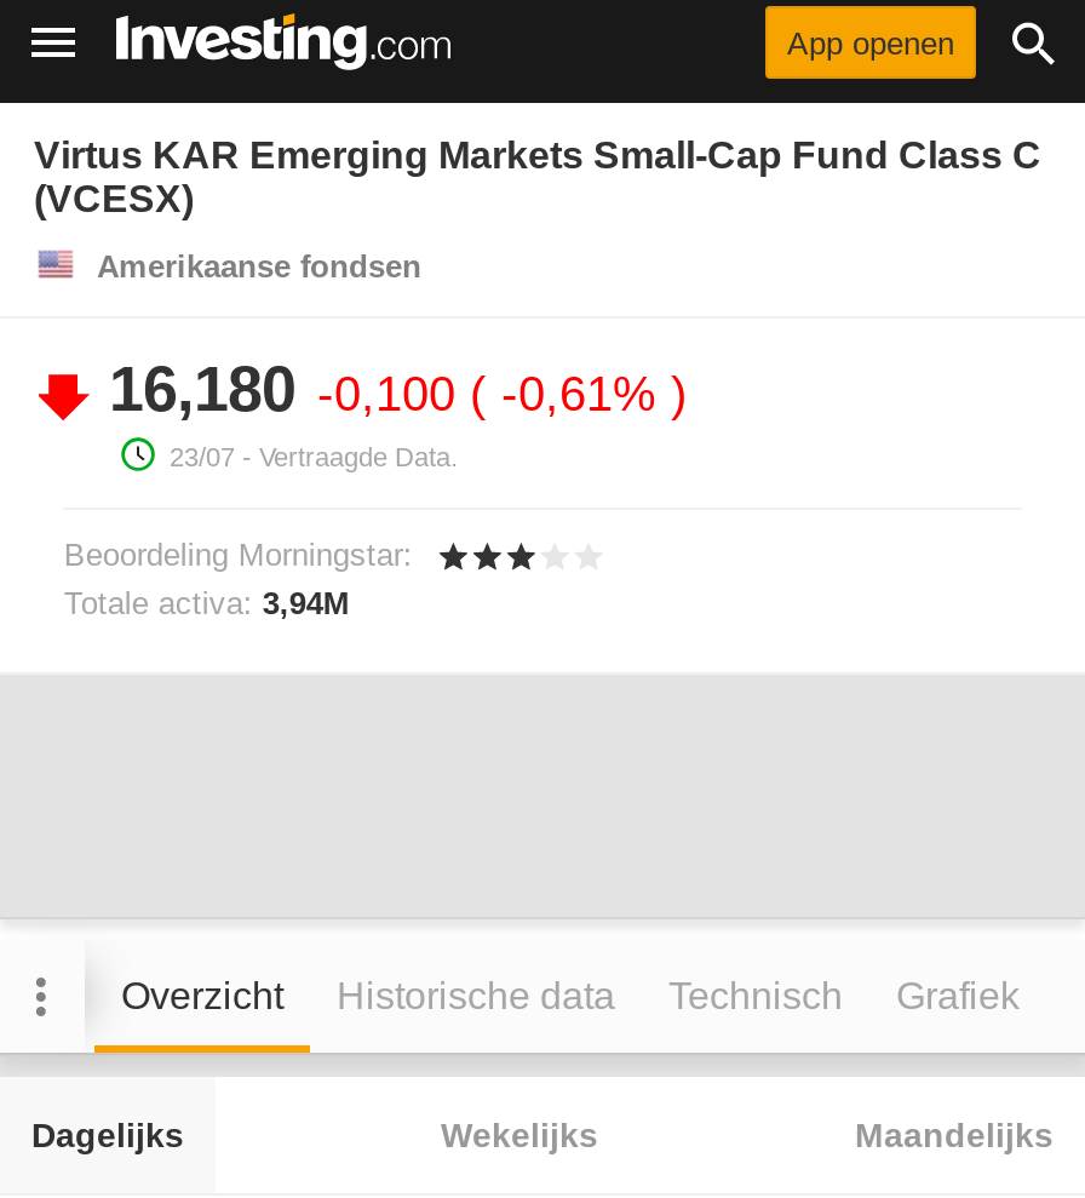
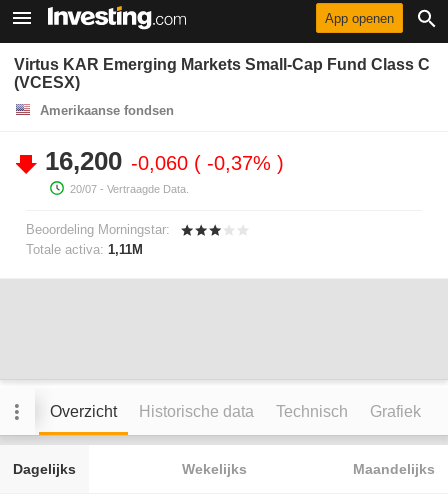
[109,352,671,425] 16,180 -0,100 -0,61% -> [45,146,277,176] 16,200 -0,060 -0,37%
[170,442,458,471] 23/07 - Vertraagde Data. -> [70,183,189,195] 20/07 - Vertraagde Data.
[64,585,350,622] Totale activa: 3,94M -> [26,242,143,257] Totale activa: 1,11M

